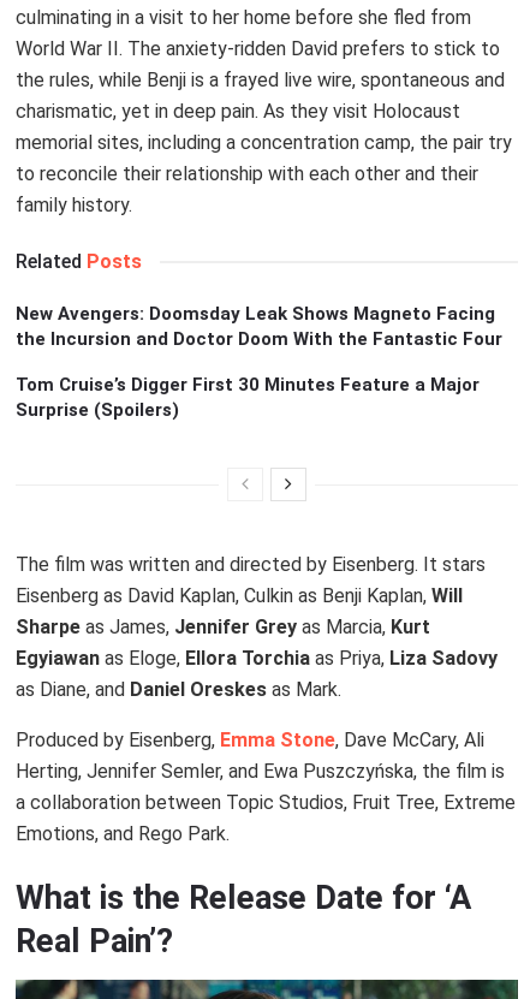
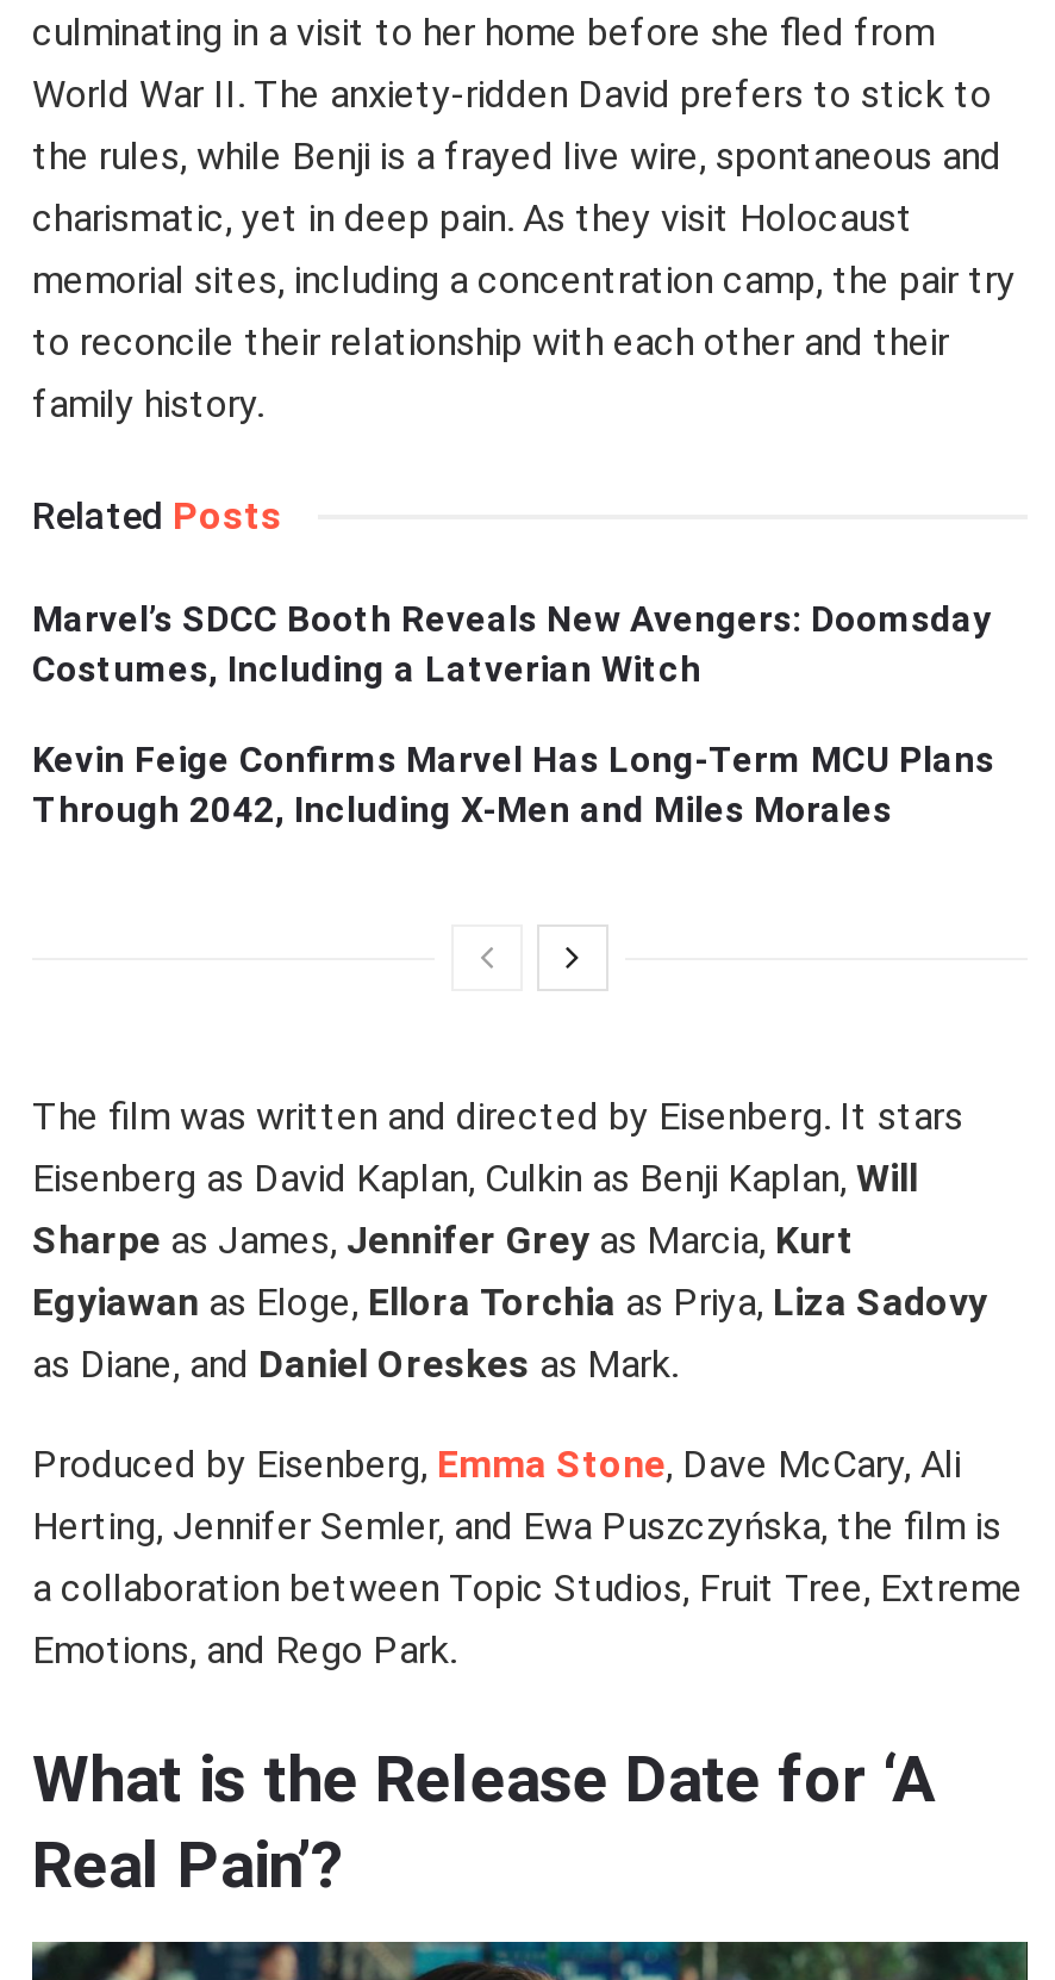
[16,302,502,349] New Avengers: Doomsday Leak Shows Magneto Facing | the Incursion and Doctor Doom With the Fantastic Four -> [32,599,992,692] Marvel’s SDCC Booth Reveals New Avengers: Doomsday | Costumes, Including a Latverian Witch
[16,373,480,420] Tom Cruise’s Digger First 30 Minutes Feature a Major | Surprise (Spoilers) -> [32,740,994,833] Kevin Feige Confirms Marvel Has Long-Term MCU Plans | Through 2042, Including X-Men and Miles Morales

